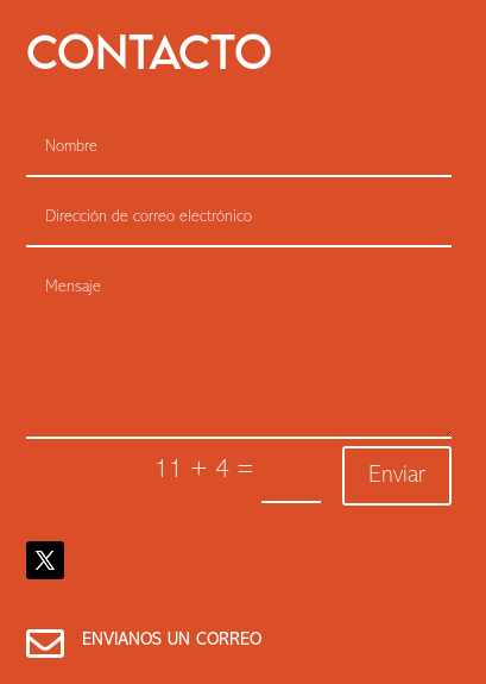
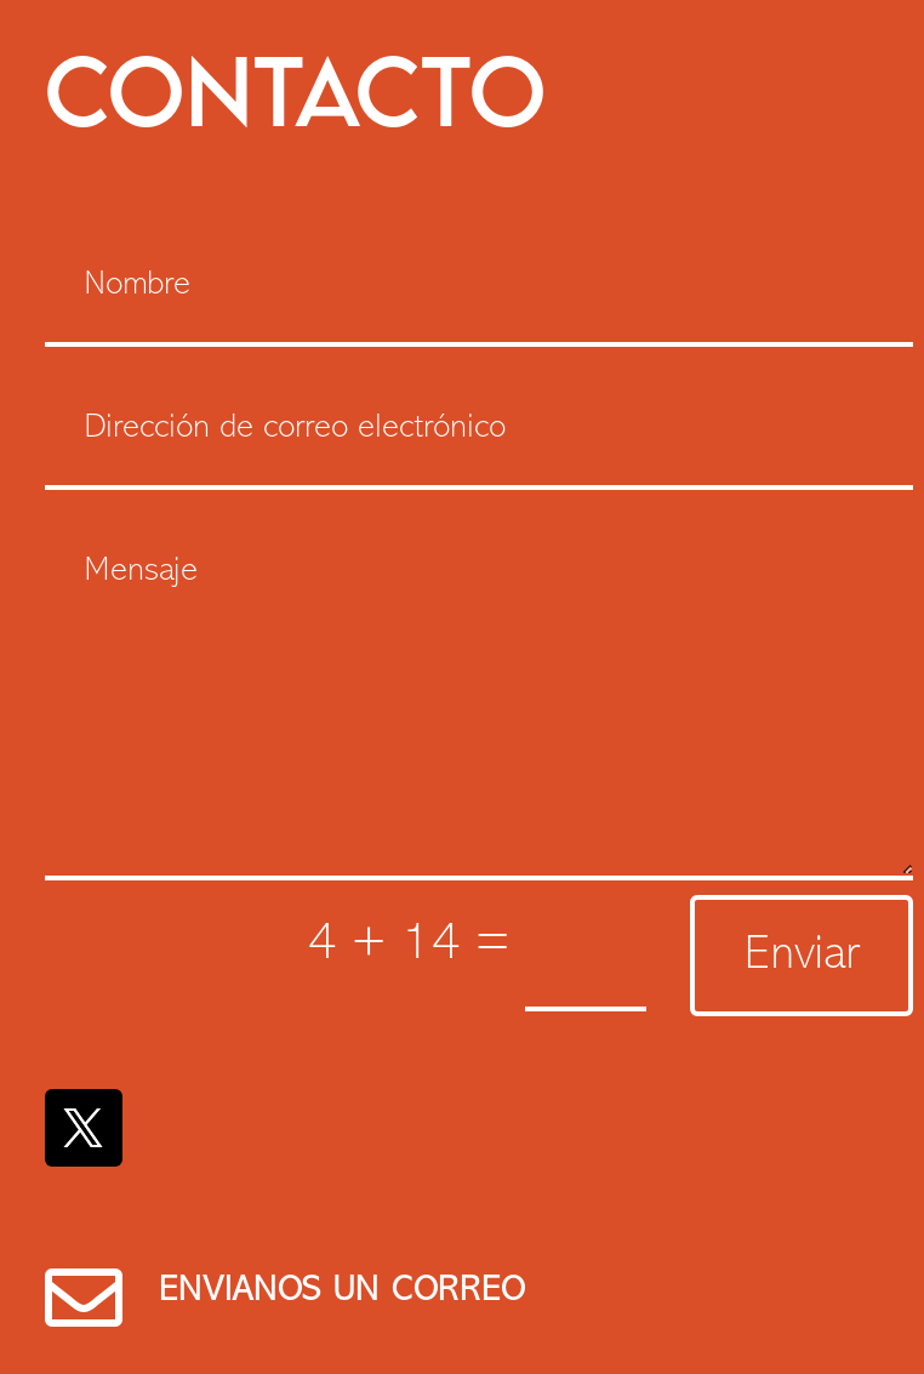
[155,459,262,483] 11 + 4 = -> [307,920,526,969] 4 + 14 =

